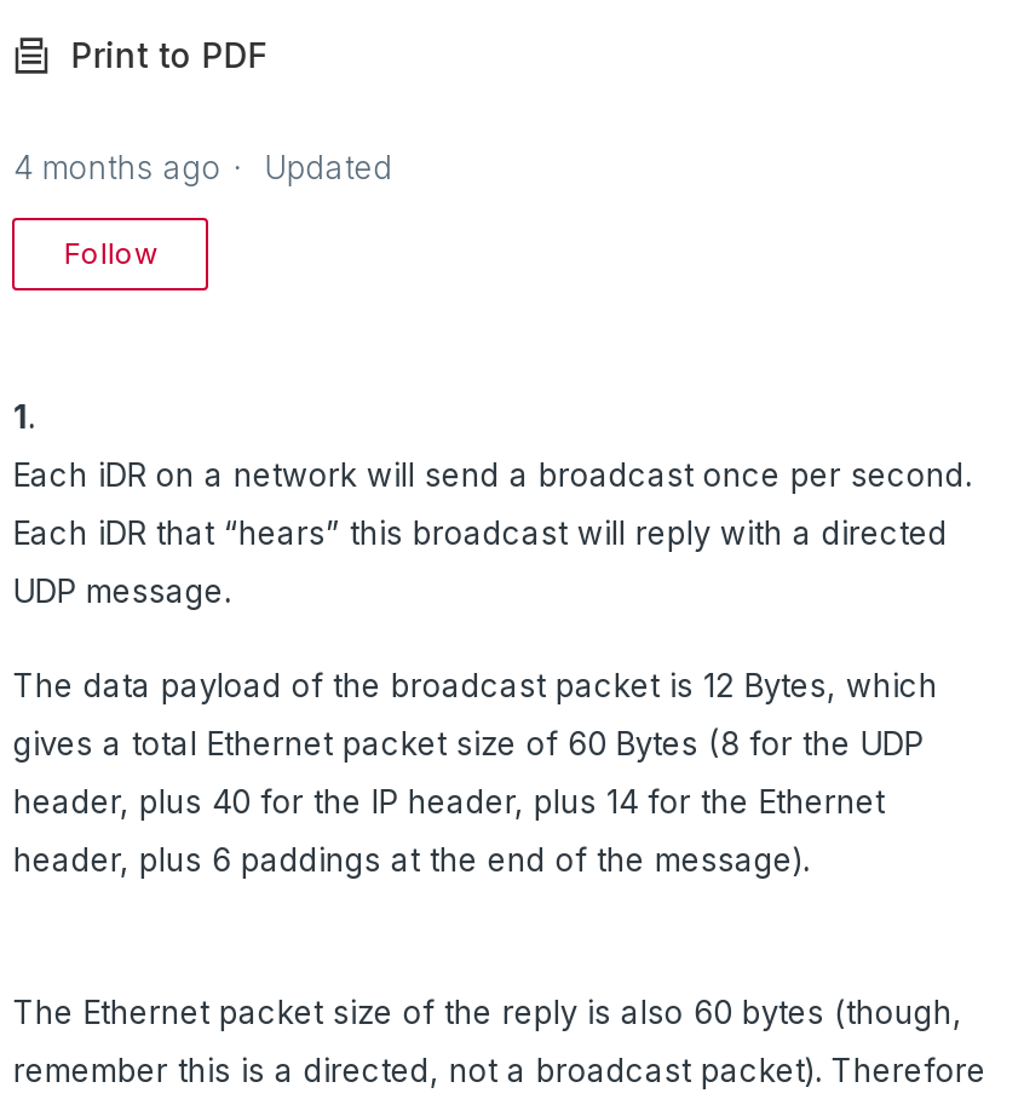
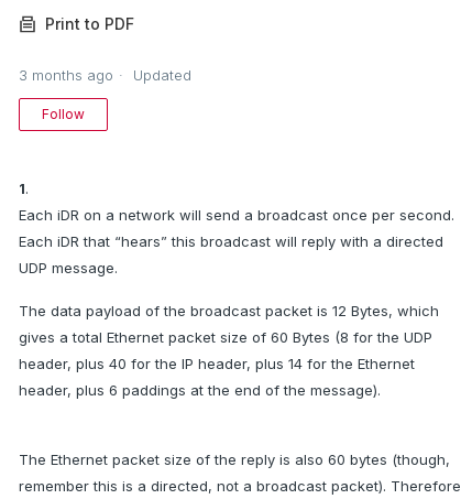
[13,147,393,185] 4 months ago Updated -> [19,66,192,83] 3 months ago Updated

